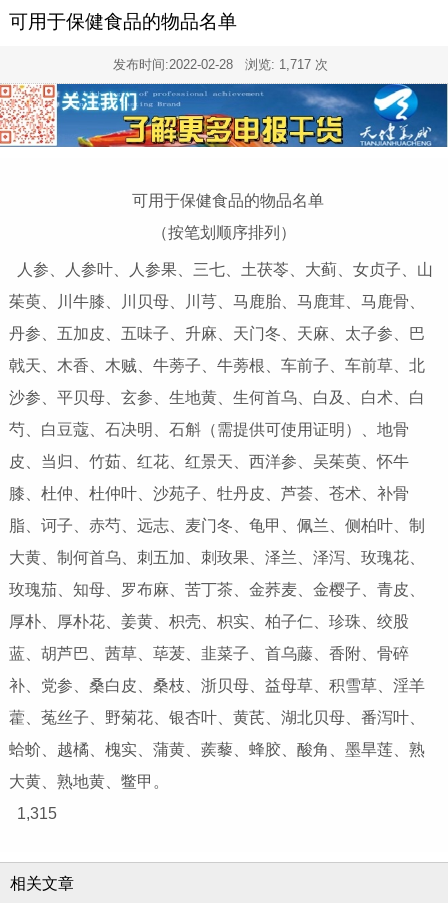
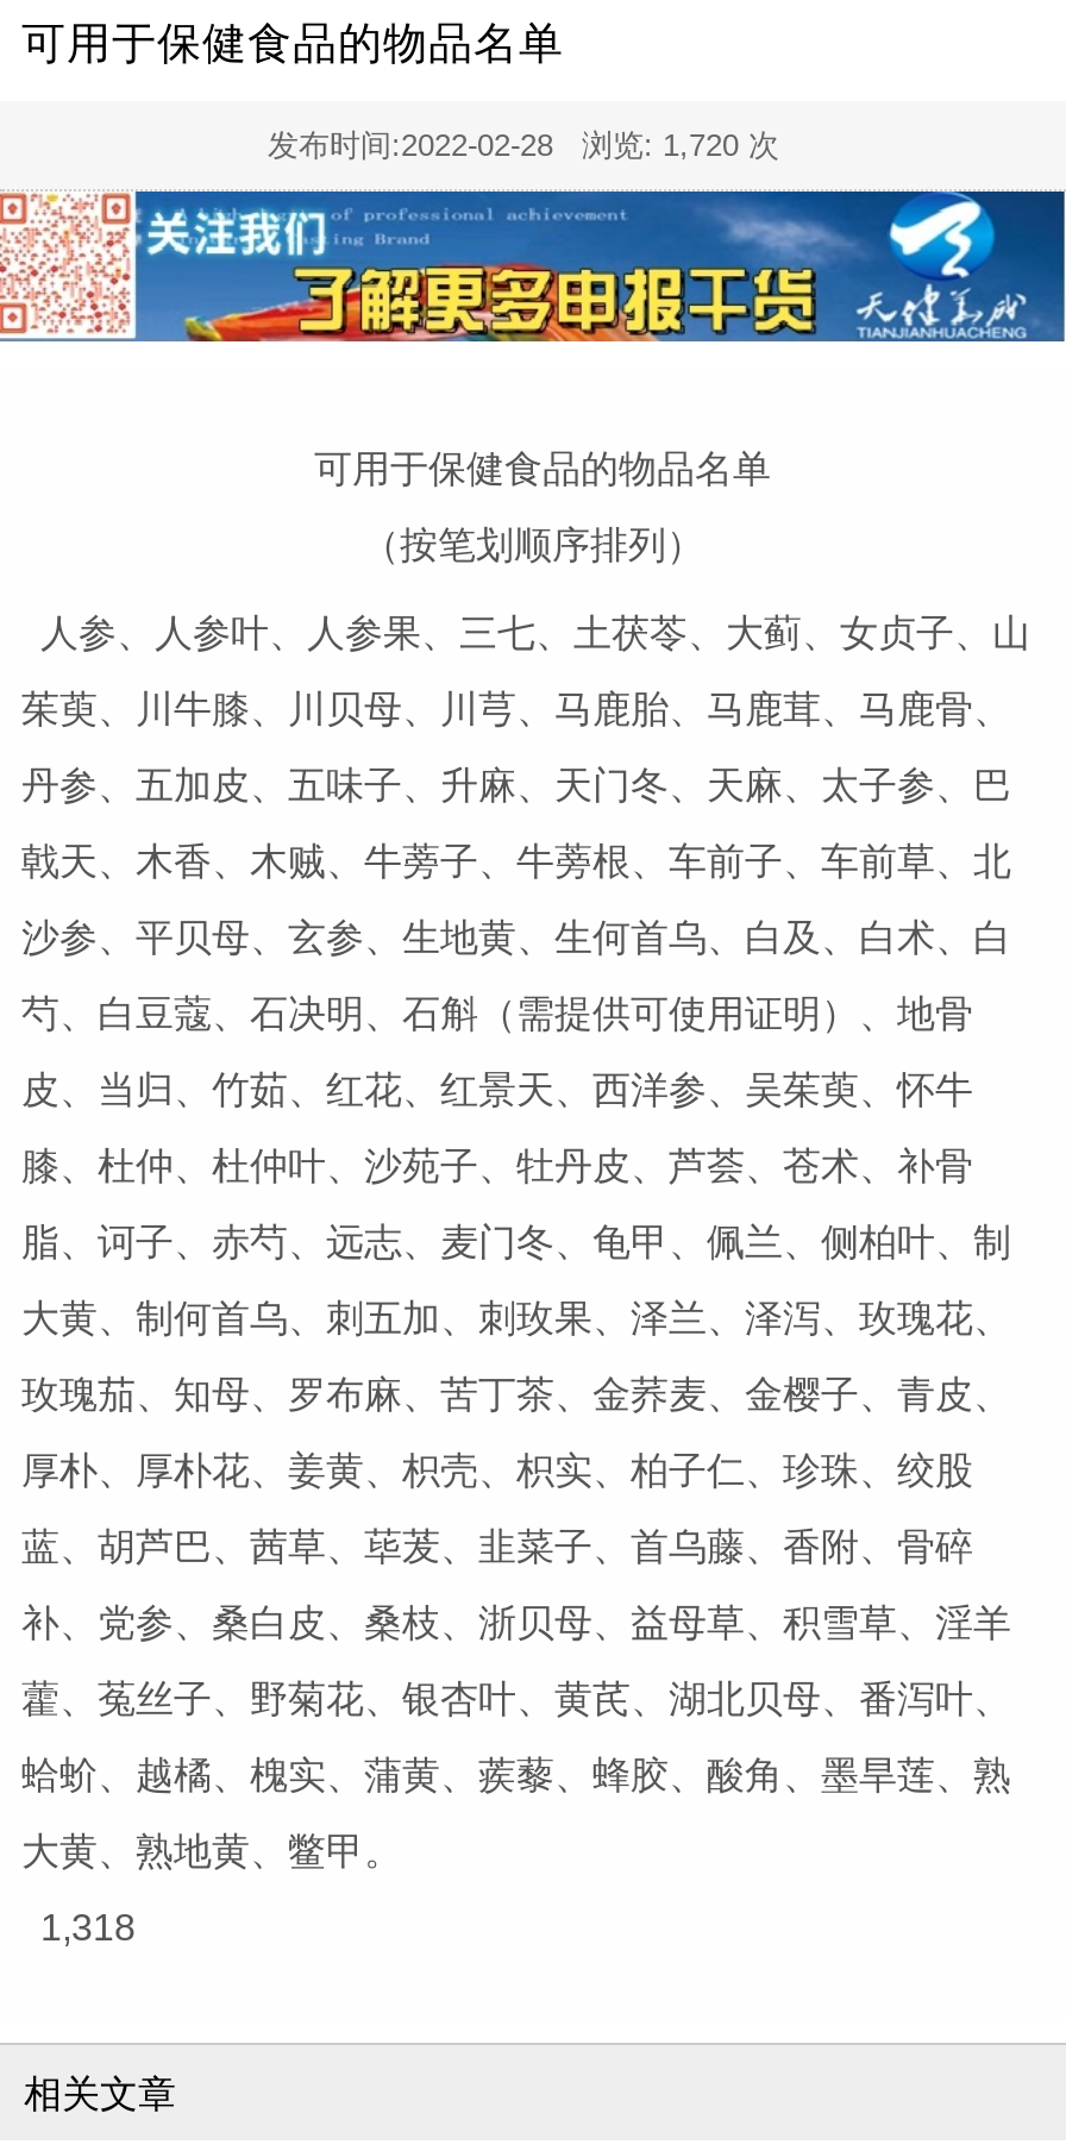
[112,56,335,71] 发布时间:2022-02-28浏览: 1,717 次 -> [268,126,798,162] 发布时间:2022-02-28浏览: 1,720 次
[17,805,57,822] 1,315 -> [40,1907,136,1947] 1,318

